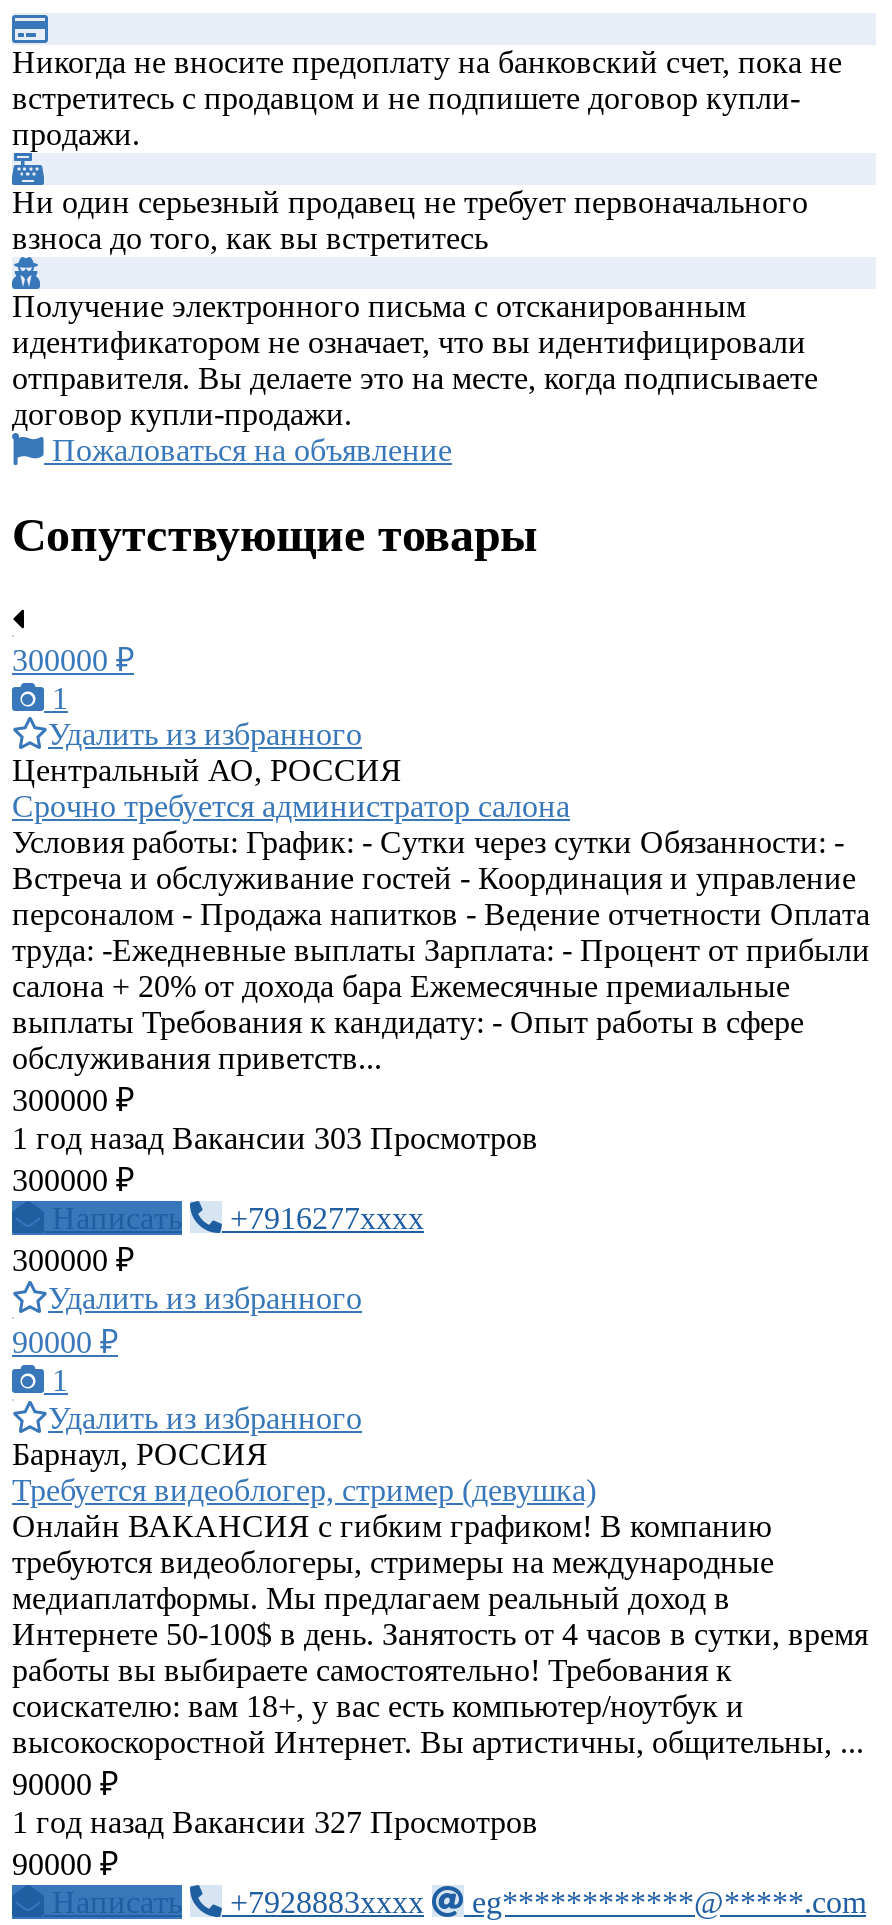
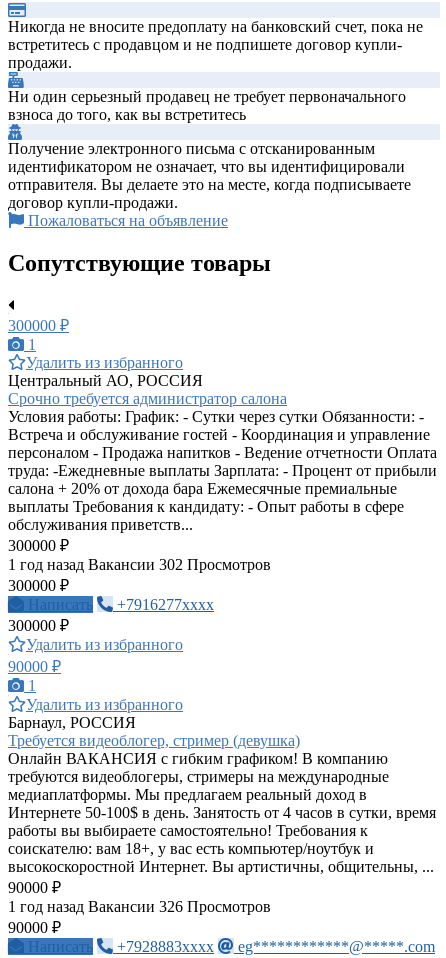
[12,1121,538,1155] 1 год назад Вакансии 303 Просмотров -> [8,556,271,573] 1 год назад Вакансии 302 Просмотров
[12,1805,538,1839] 1 год назад Вакансии 327 Просмотров -> [8,898,271,915] 1 год назад Вакансии 326 Просмотров

